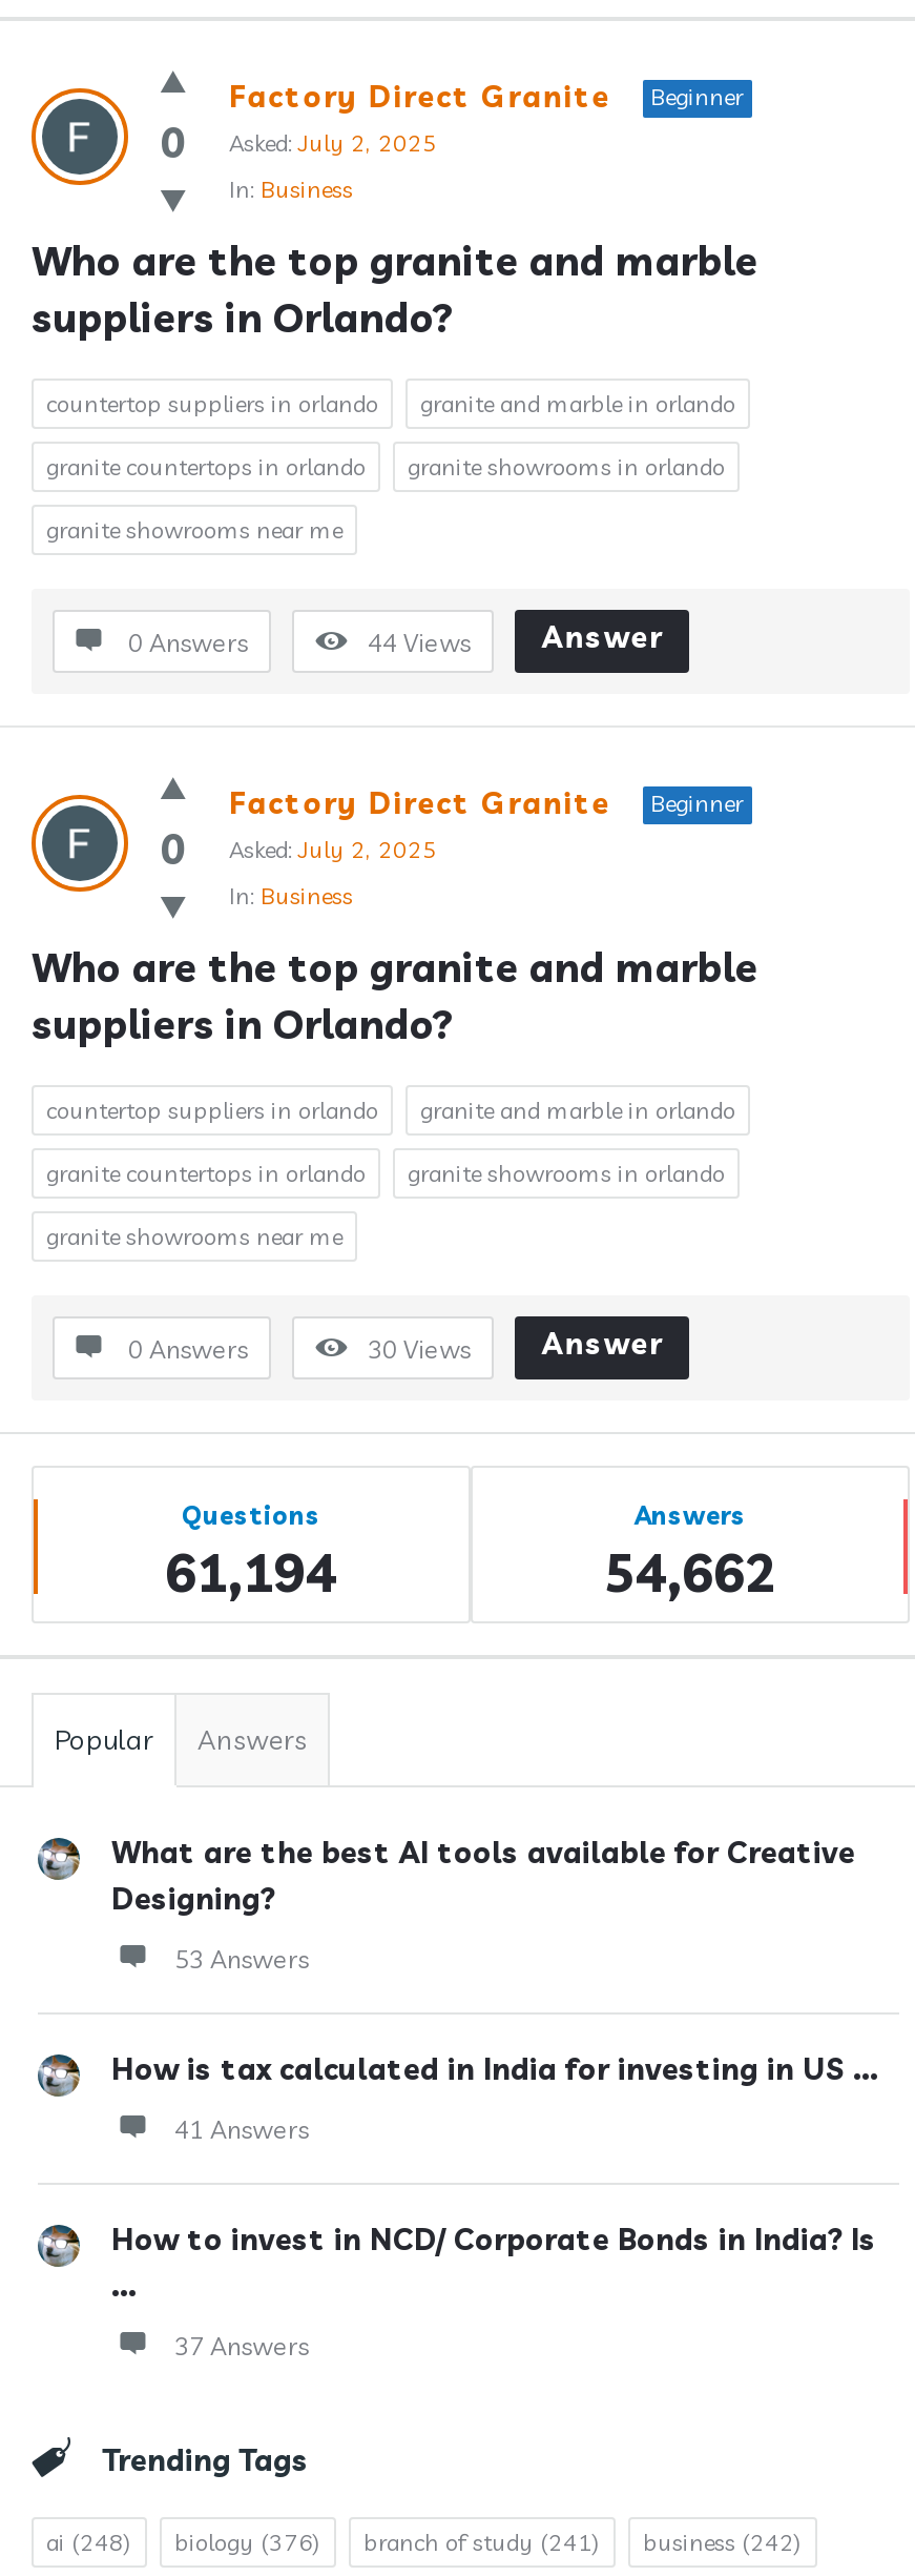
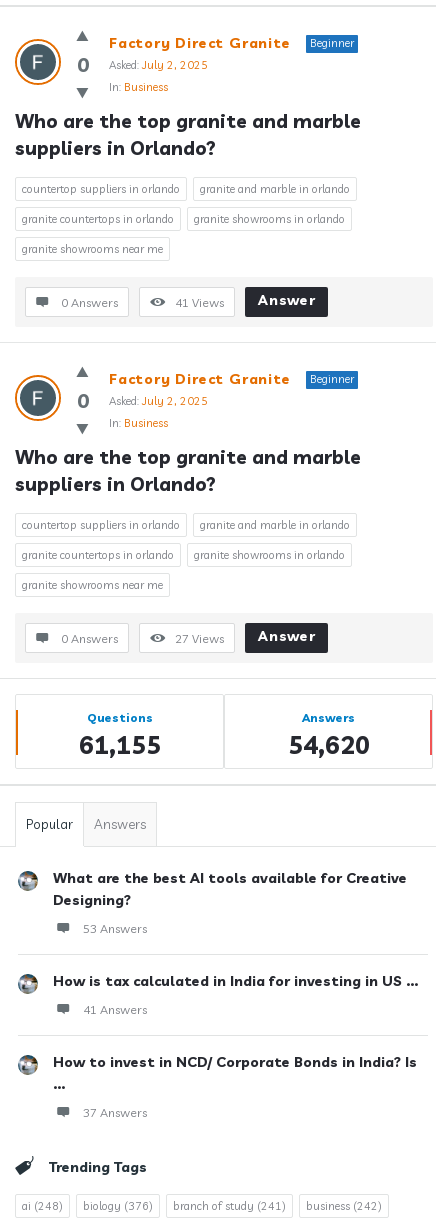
[368,627,471,658] 44 Views -> [175,295,224,310] 41 Views
[368,1333,471,1365] 30 Views -> [175,631,224,646] 27 Views
[165,1539,337,1604] 61,194 -> [78,729,160,760] 61,155
[604,1539,776,1604] 54,662 -> [287,729,369,760] 54,620

